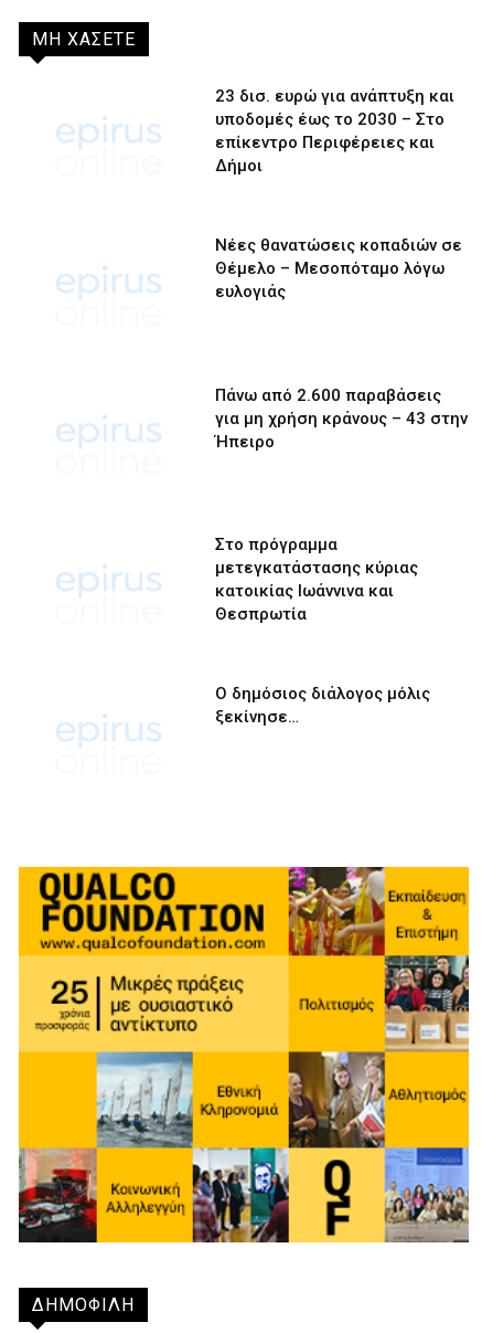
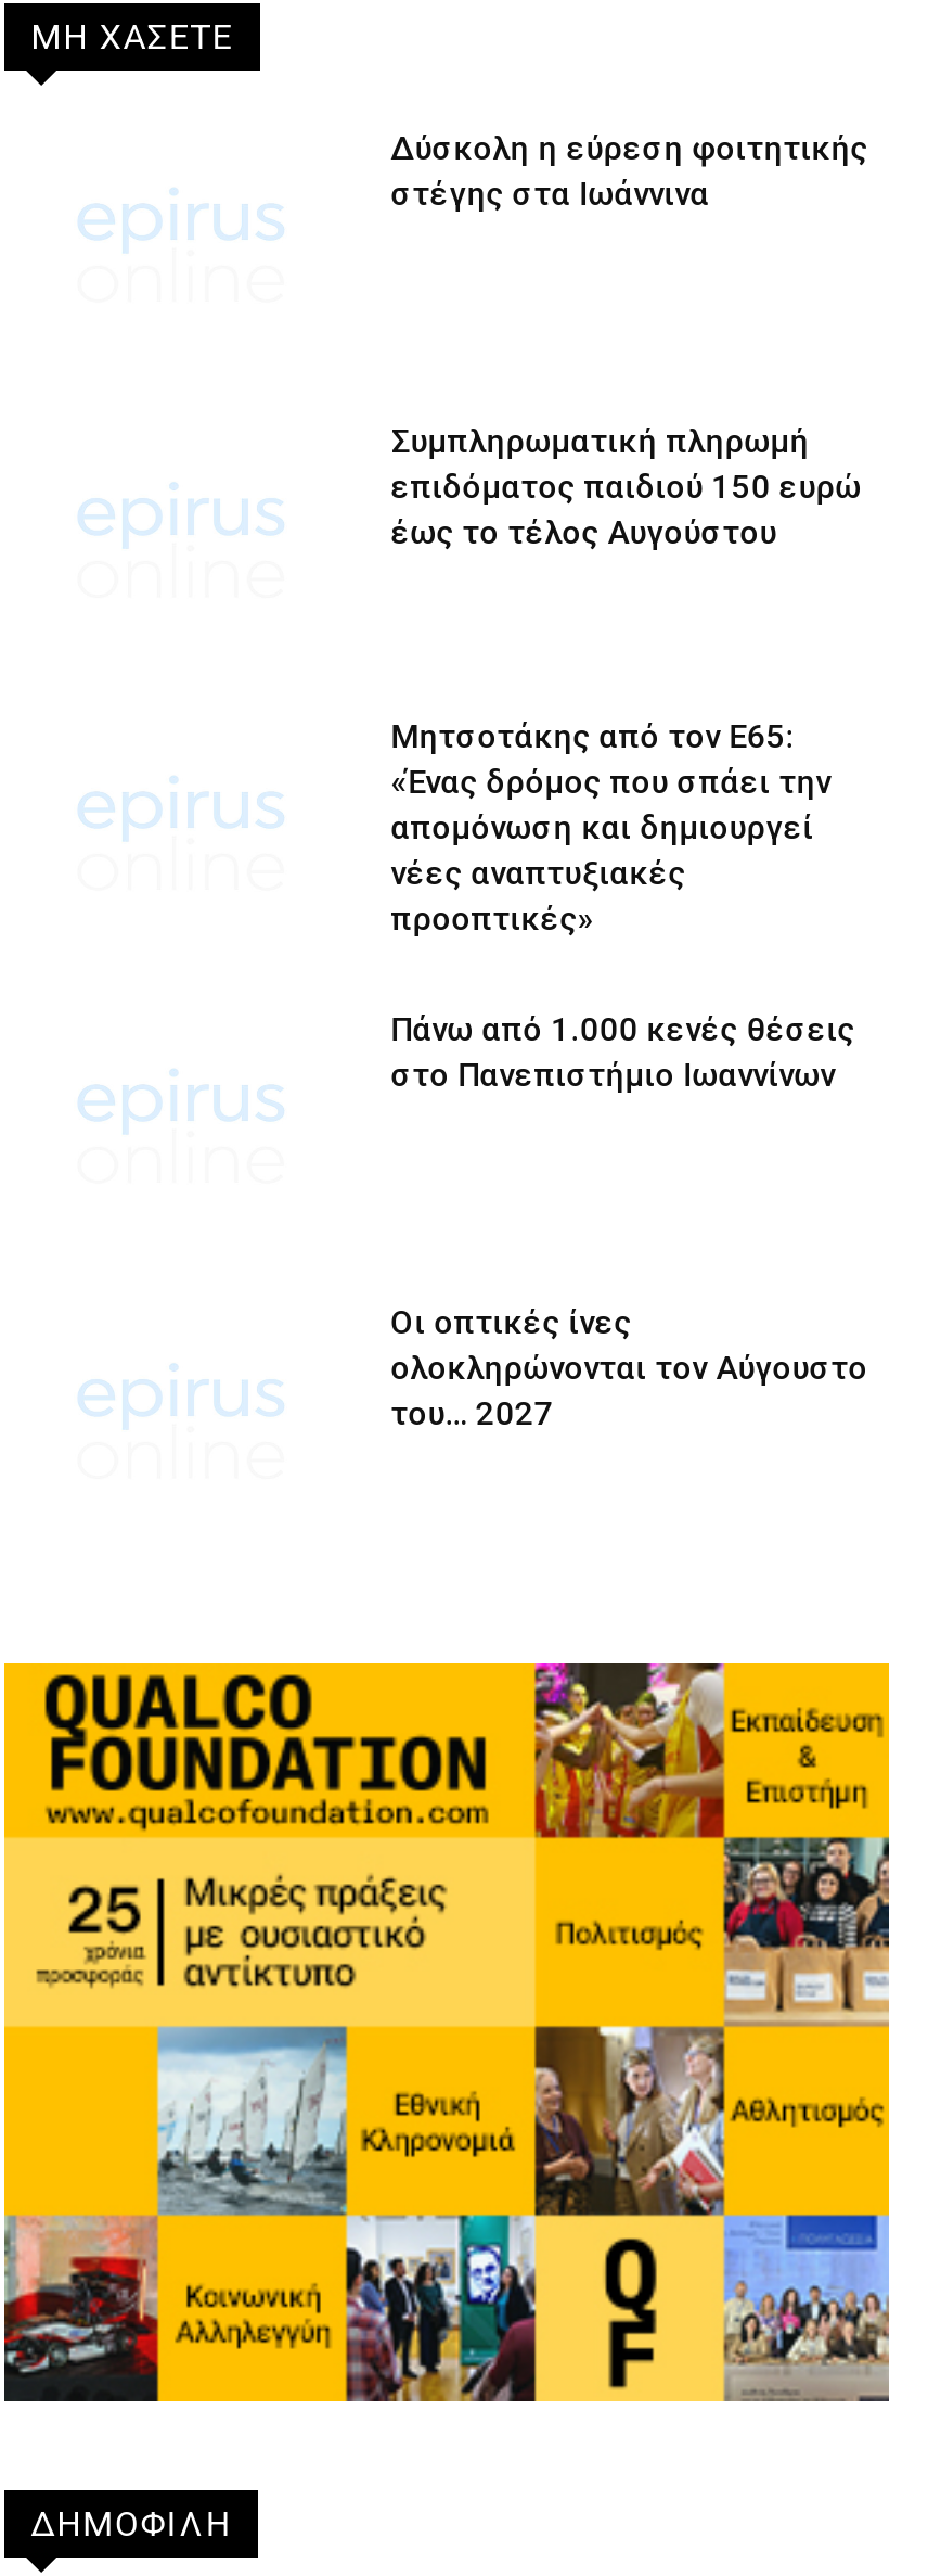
[215,86,455,175] 23 δισ. ευρώ για ανάπτυξη και | υποδομές έως το 2030 – Στο | επίκεντρο Περιφέρειες και | Δήμοι -> [391,129,868,214] Δύσκολη η εύρεση φοιτητικής | στέγης στα Ιωάννινα
[215,236,462,302] Νέες θανατώσεις κοπαδιών σε | Θέμελο – Μεσοπόταμο λόγω | ευλογιάς -> [391,423,861,553] Συμπληρωματική πληρωμή | επιδόματος παιδιού 150 ευρώ | έως το τέλος Αυγούστου
[215,385,468,451] Πάνω από 2.600 παραβάσεις | για μη χρήση κράνους – 43 στην | Ήπειρο -> [391,716,831,938] Μητσοτάκης από τον Ε65: | «Ένας δρόμος που σπάει την | απομόνωση και δημιουργεί | νέες αναπτυξιακές | προοπτικές»
[215,534,418,624] Στο πρόγραμμα | μετεγκατάστασης κύριας | κατοικίας Ιωάννινα και | Θεσπρωτία -> [391,1010,855,1095] Πάνω από 1.000 κενές θέσεις | στο Πανεπιστήμιο Ιωαννίνων
[215,684,430,727] Ο δημόσιος διάλογος μόλις | ξεκίνησε… -> [391,1304,868,1434] Οι οπτικές ίνες | ολοκληρώνονται τον Αύγουστο | του… 2027

